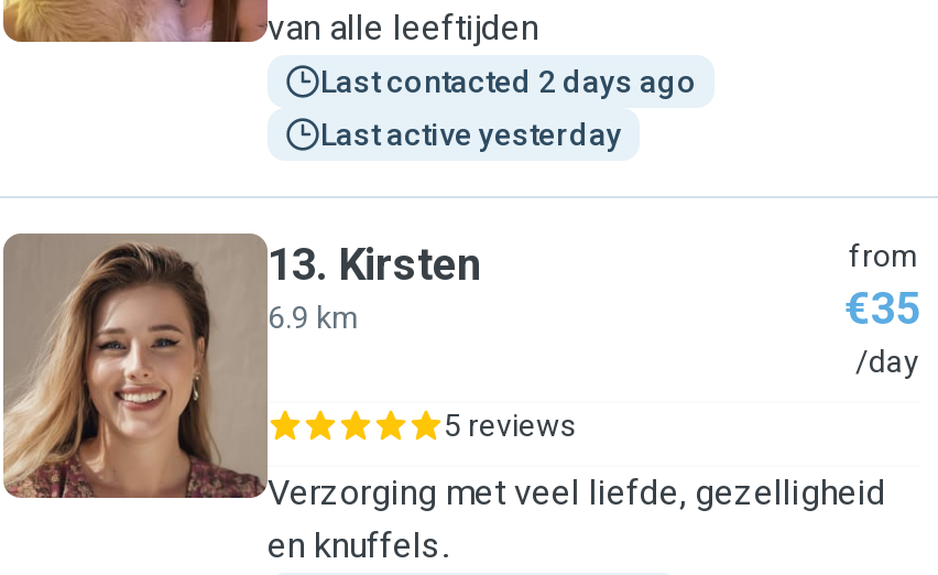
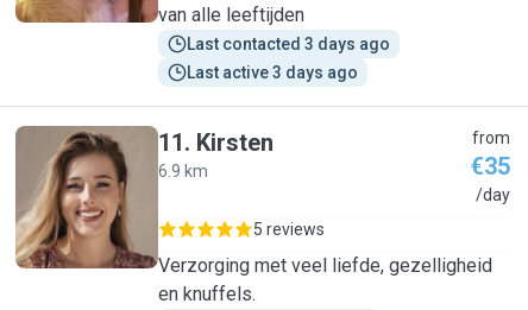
[320,64,697,99] Last contacted 2 days ago -> [187,34,390,53] Last contacted 3 days ago
[320,117,622,152] Last active yesterday -> [187,63,358,82] Last active 3 days ago
[268,238,481,291] 13. Kirsten -> [158,128,274,157] 11. Kirsten

